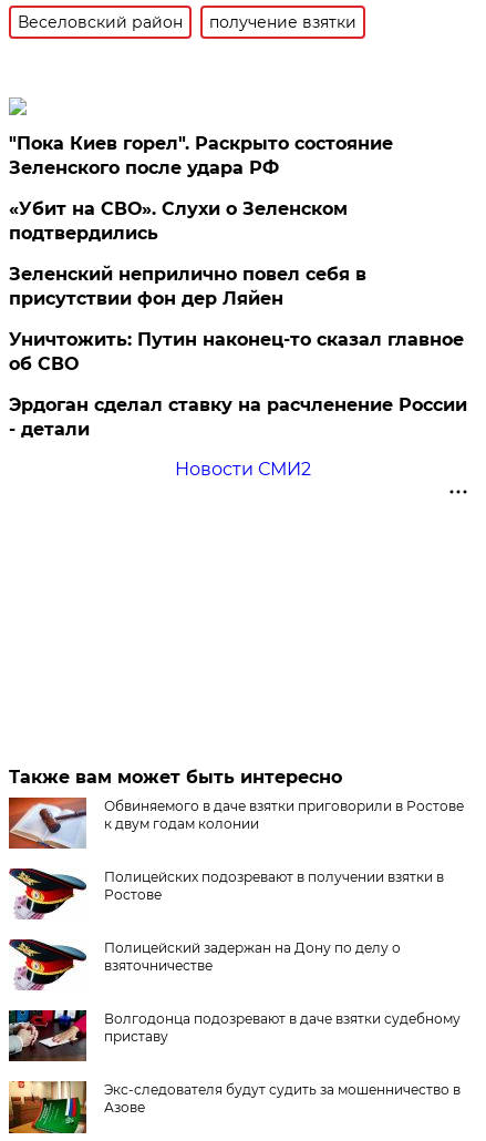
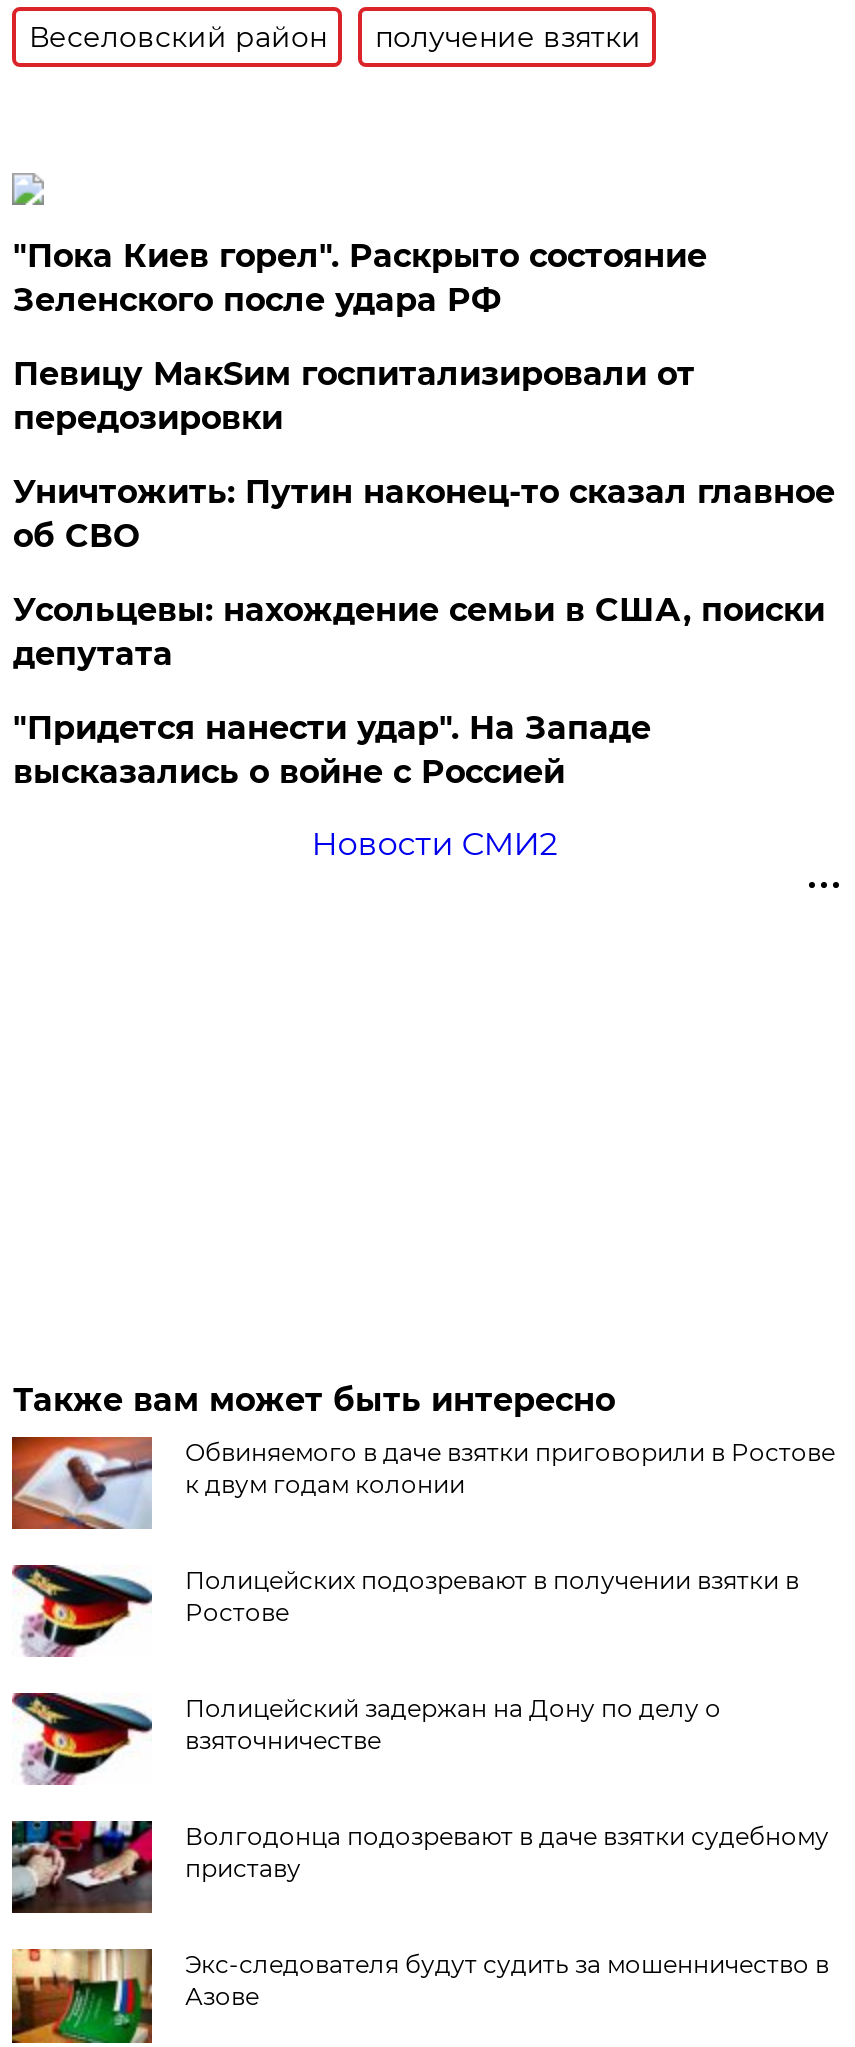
[9,198,367,309] «Убит на СВО». Слухи о Зеленском | подтвердились | Зеленский неприлично повел cебя в | присутствии фон дер Ляйен -> [13,355,695,437] Певицу МакSим госпитализировали от | передозировки
moved [9,329,464,374] -> [13,473,835,555]: Уничтожить: Путин наконец-то сказал главное | об СВО
[9,394,468,440] Эрдоган сделал ставку на расчленение России | - детали -> [13,591,825,791] Усольцевы: нахождение семьи в США, поиски | депутата | "Придется нанести удар". На Западе | высказались о войне с Россией

